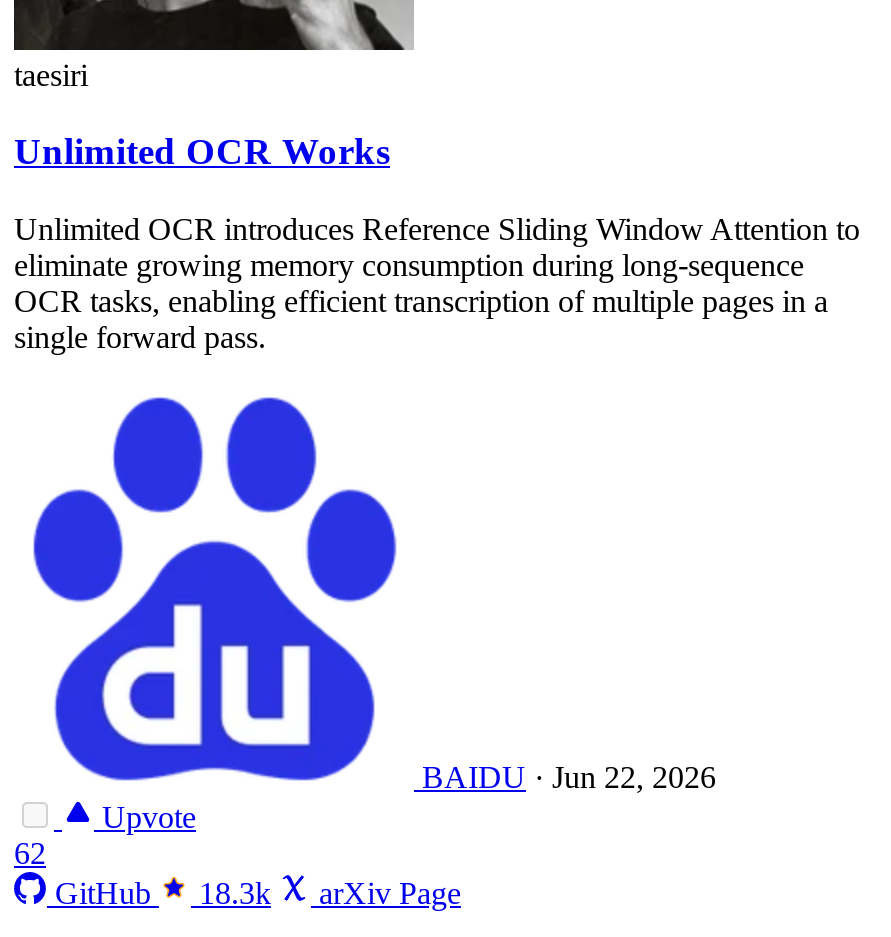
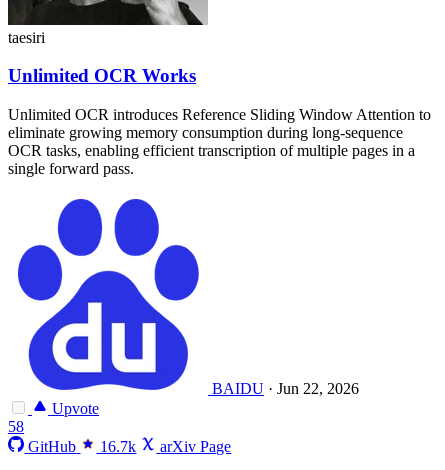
[14,836,46,870] 62 -> [8,418,24,435] 58
[55,876,461,910] GitHub 18.3k arXiv Page -> [28,438,231,455] GitHub 16.7k arXiv Page

